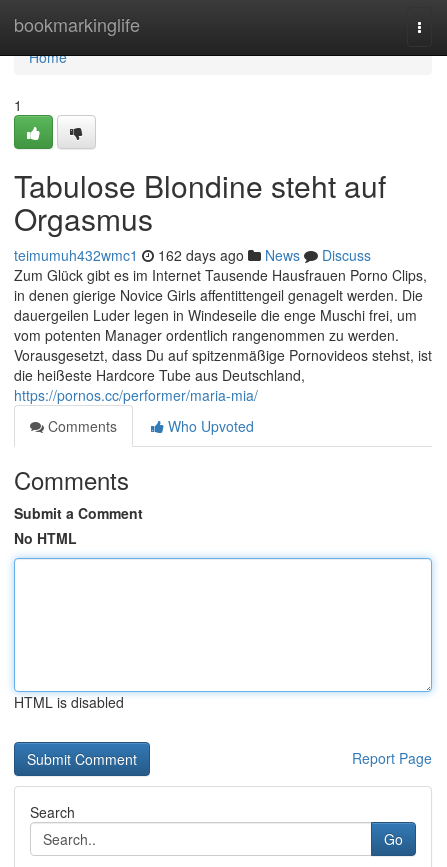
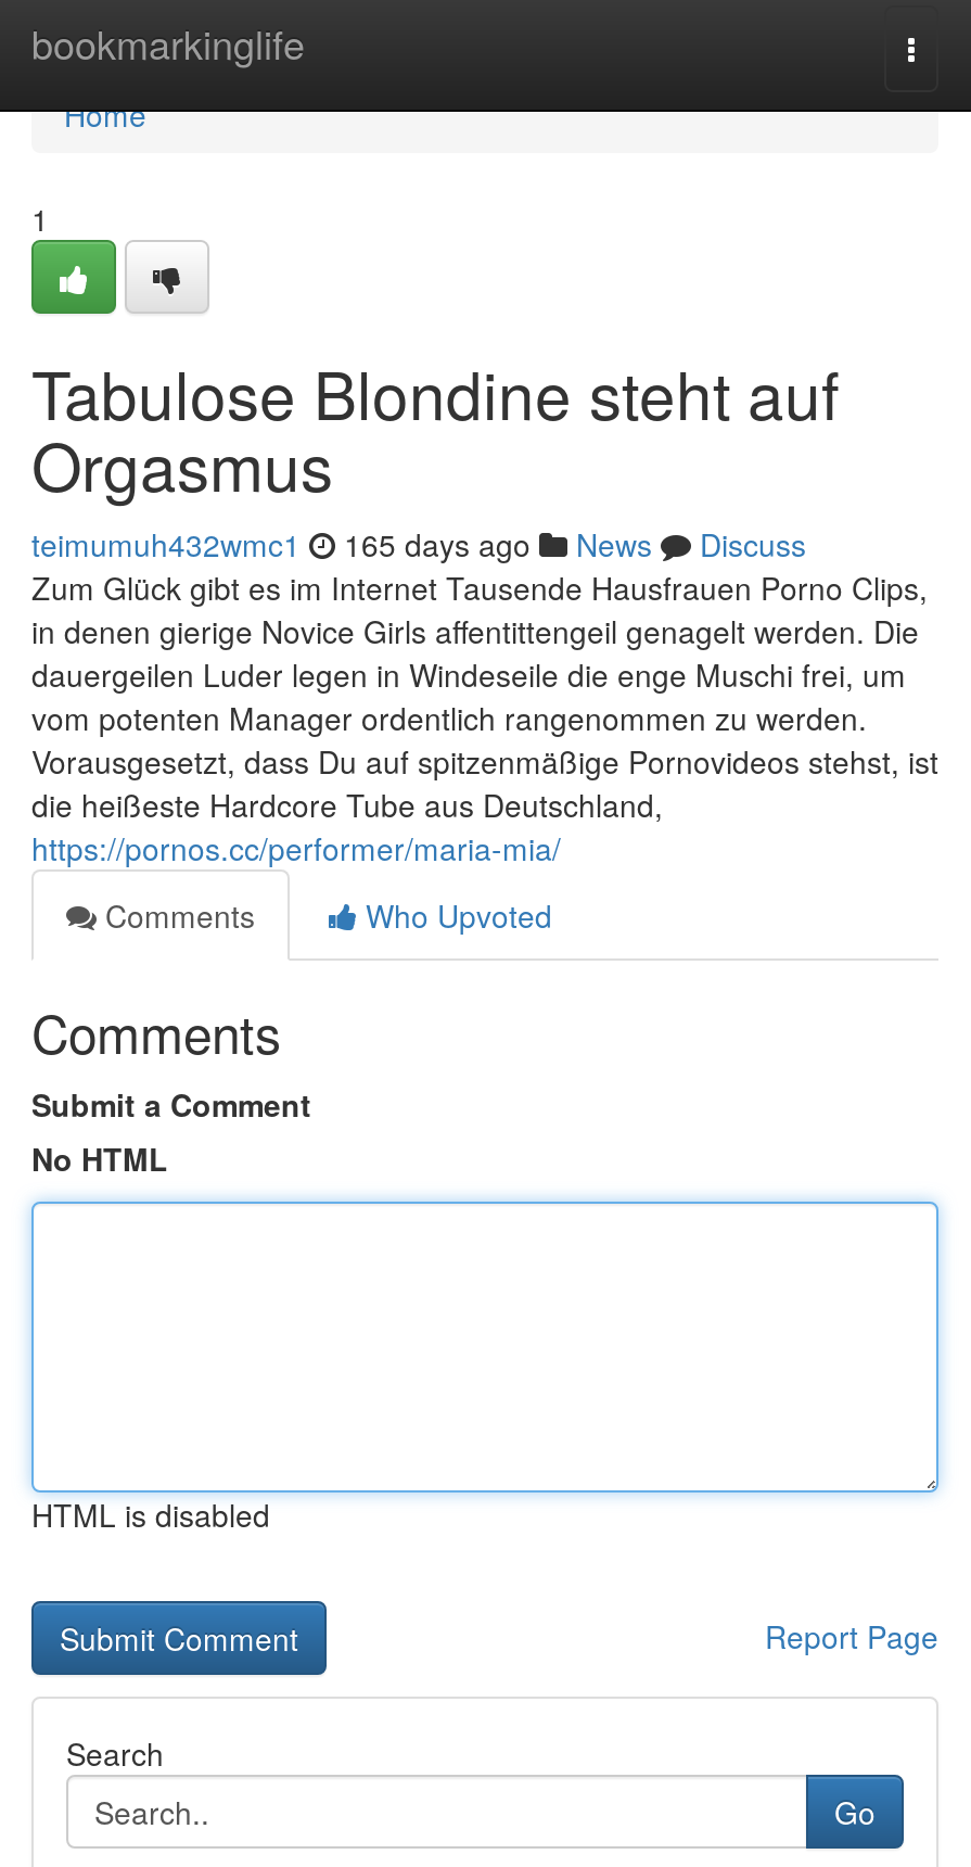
[14,245,371,265] teimumuh432wmc1 162 days ago News Discuss -> [31,522,806,566] teimumuh432wmc1 165 days ago News Discuss

